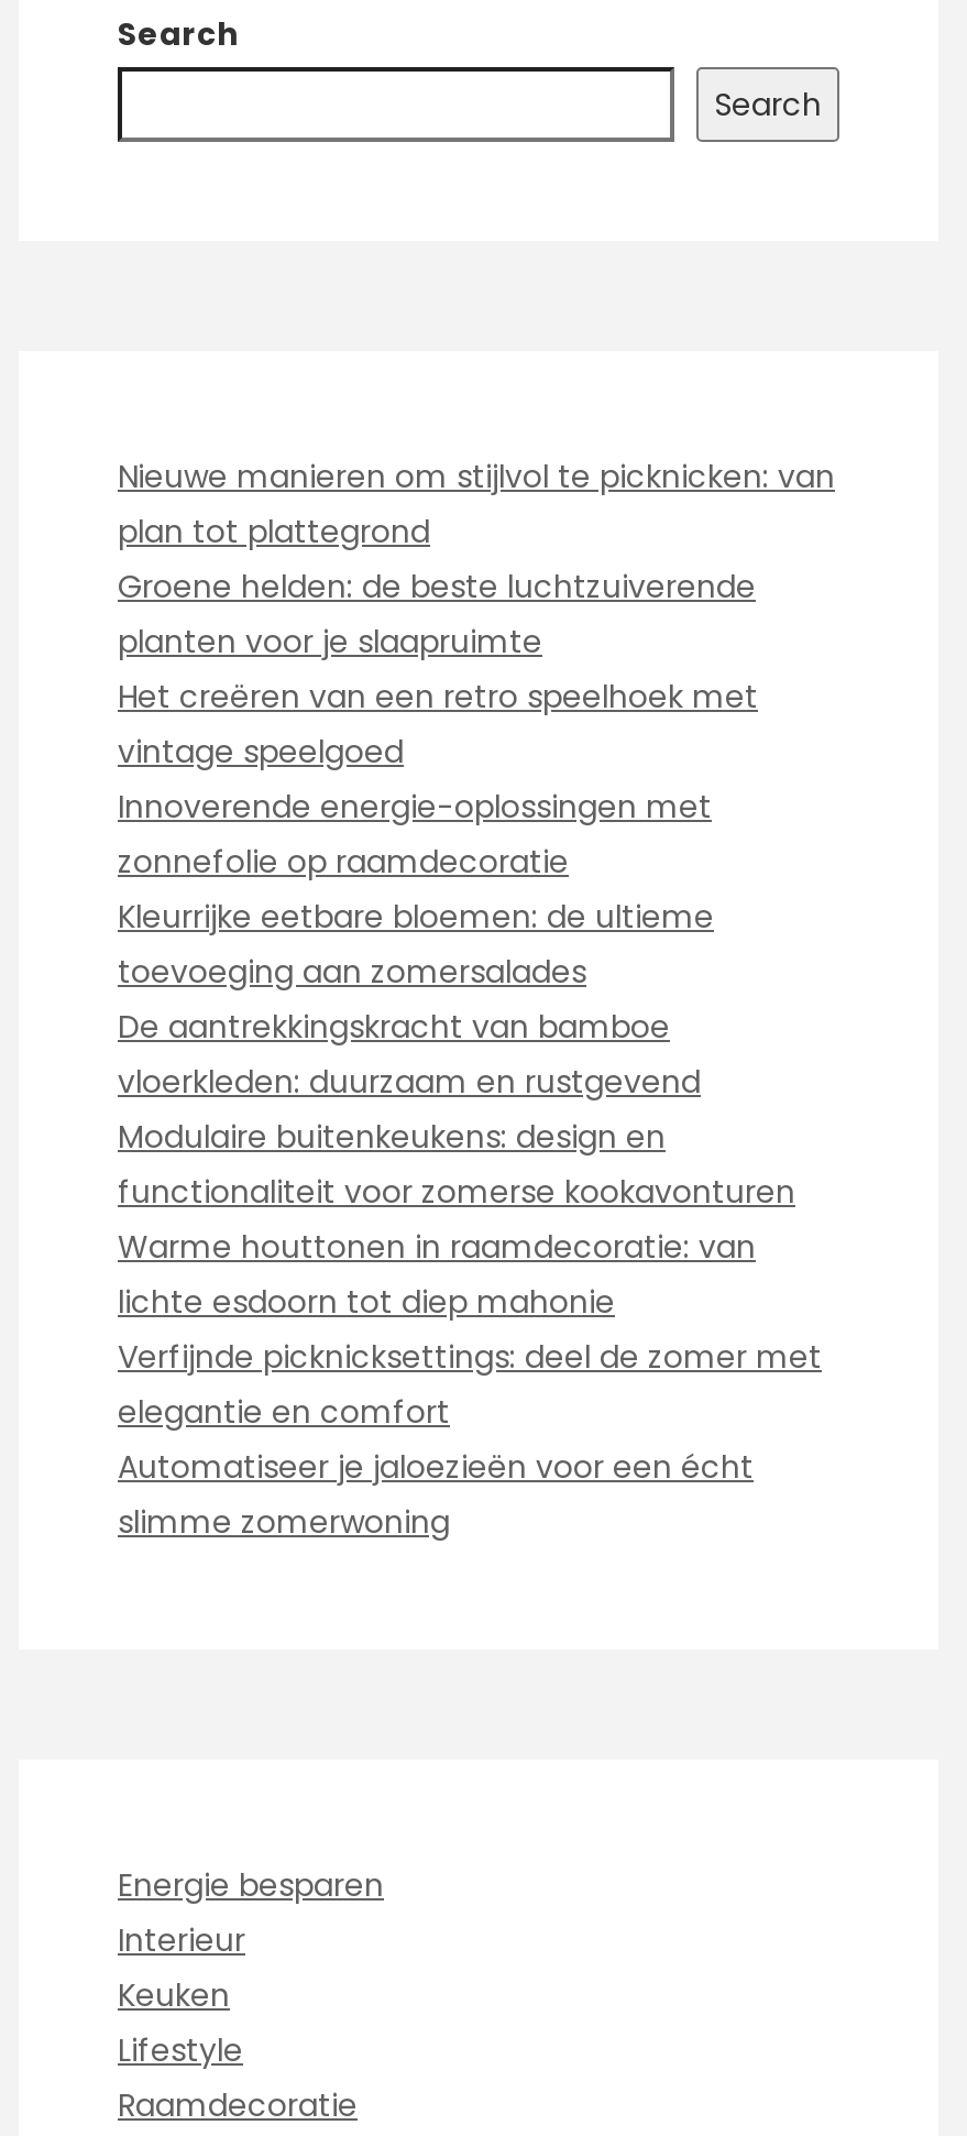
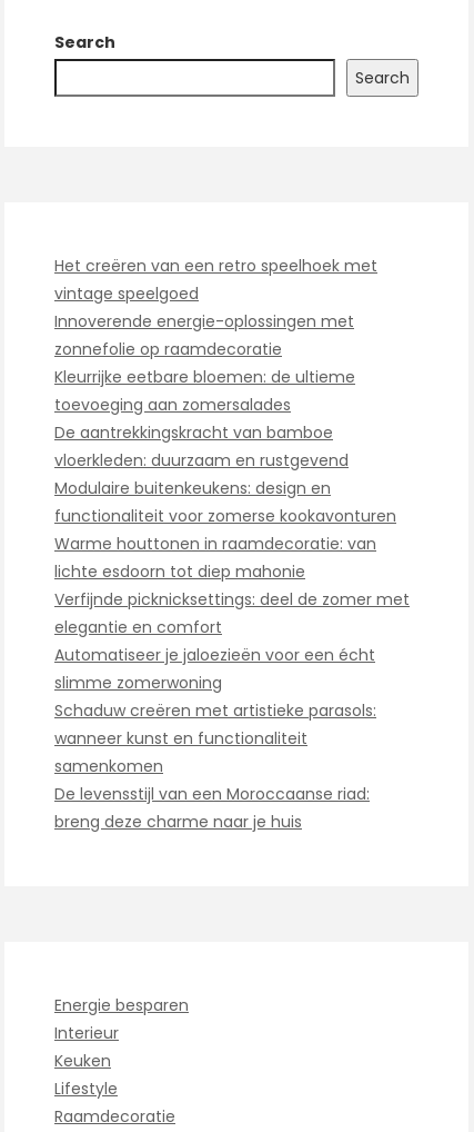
[118,455,835,664] Nieuwe manieren om stijlvol te picknicken: van | plan tot plattegrond | Groene helden: de beste luchtzuiverende | planten voor je slaapruimte -> none
moved [118,675,822,1545] -> [54,255,410,694]: Het creëren van een retro speelhoek met | vintage speelgoed | Innoverende energie-oplossingen met | ... | Automatiseer je jaloezieën voor een écht | slimme zomerwoning
none -> [54,700,376,833] Schaduw creëren met artistieke parasols: | wanneer kunst en functionaliteit | samenkomen | De levensstijl van een Moroccaanse riad: | breng deze charme naar je huis

